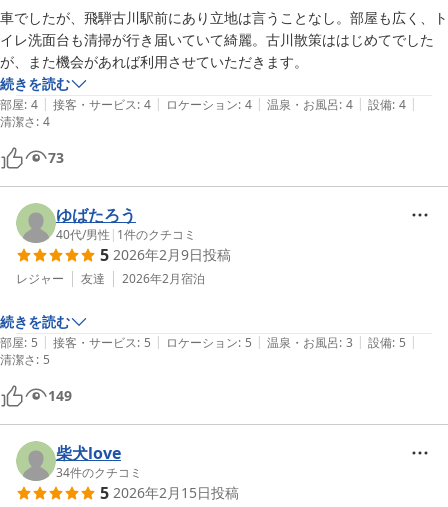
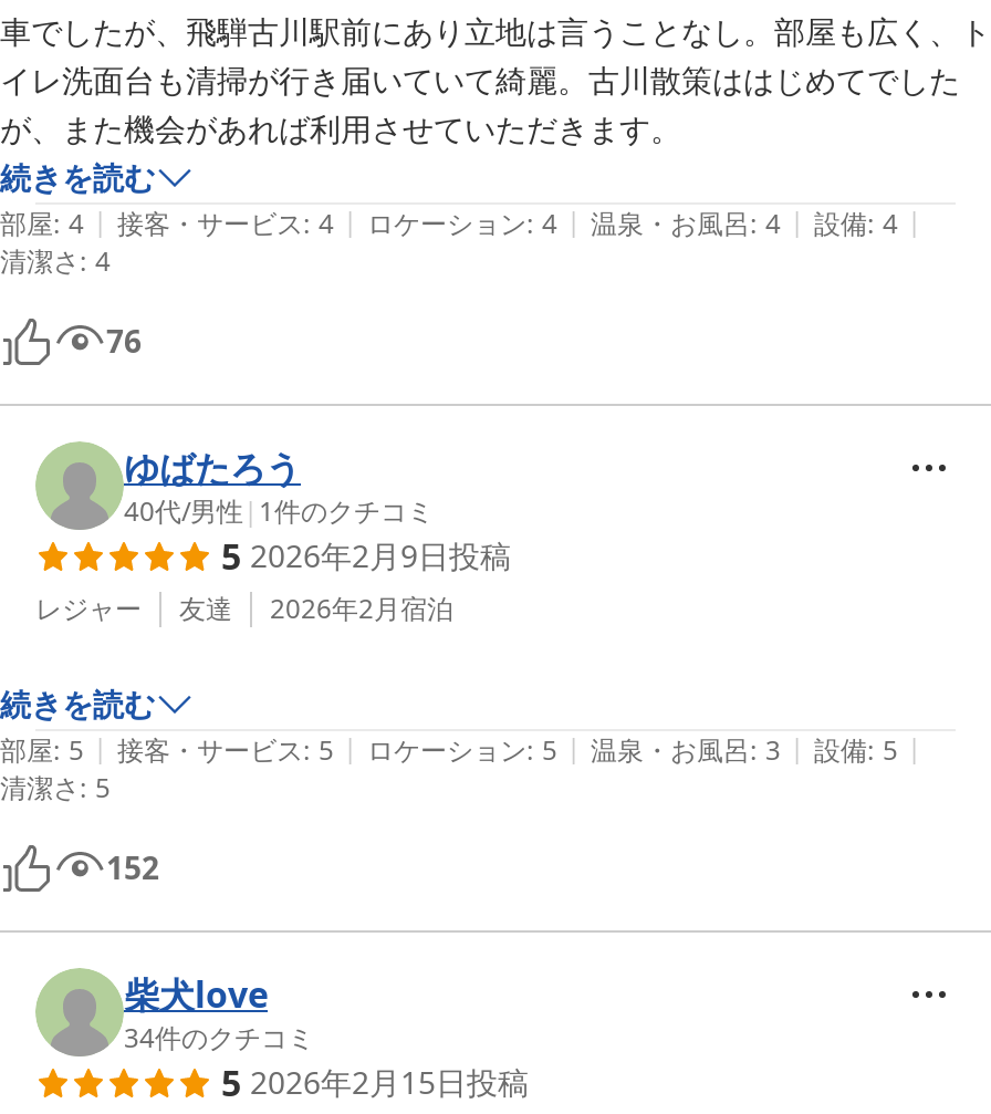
[48,148,64,167] 73 -> [106,320,142,362] 76
[48,386,72,405] 149 -> [106,846,159,888] 152

